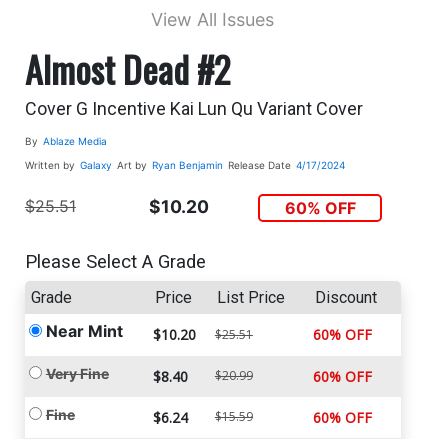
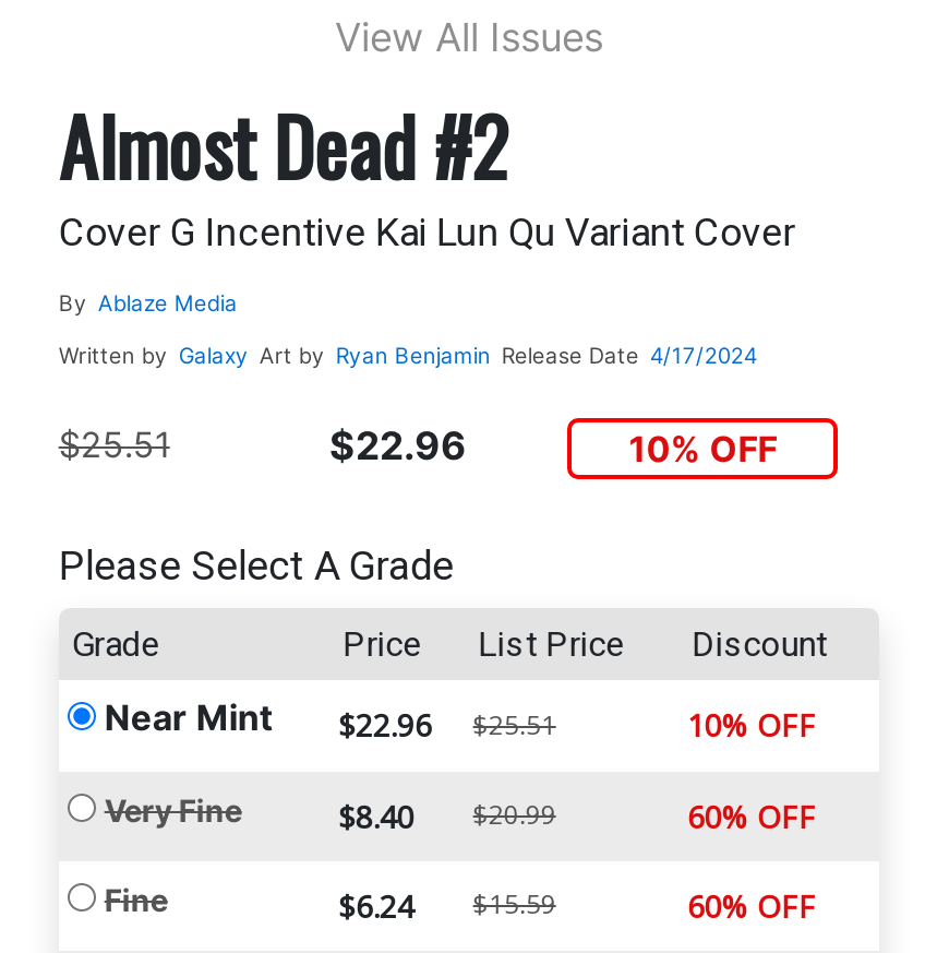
[149,196,209,217] $10.20 -> [329,422,467,468] $22.96
[285,198,356,218] 60% OFF -> [629,426,777,470] 10% OFF
[153,325,196,344] $10.20 -> [338,704,432,746] $22.96
[313,325,372,344] 60% OFF -> [687,704,815,746] 10% OFF

